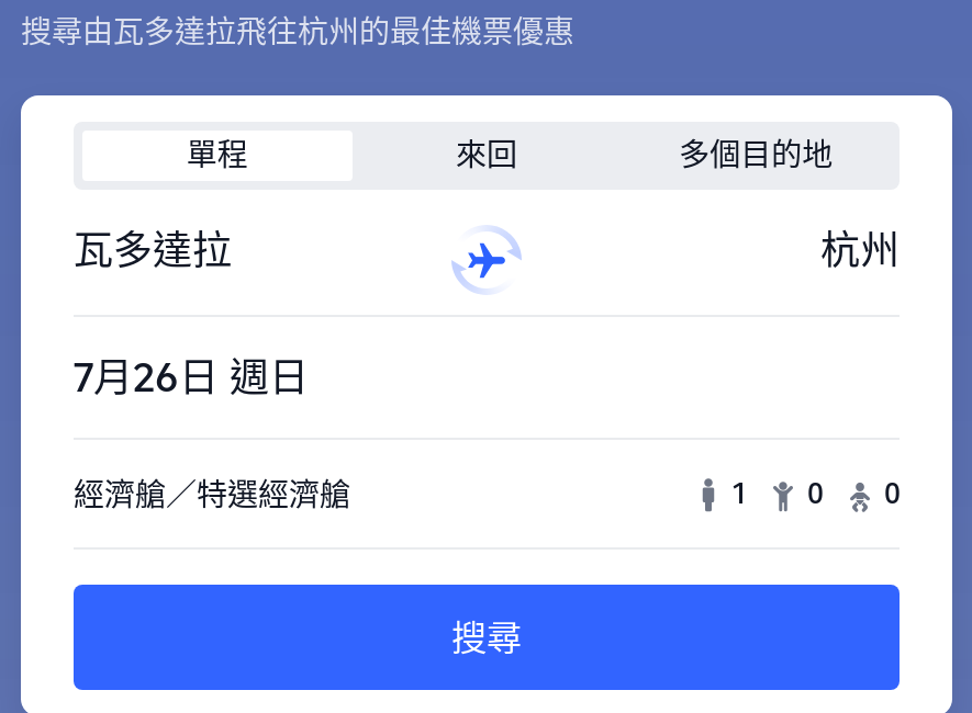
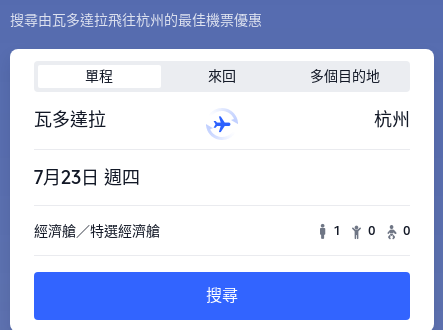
[74,354,309,400] 7月26日 週日 -> [34,166,140,187] 7月23日 週四

